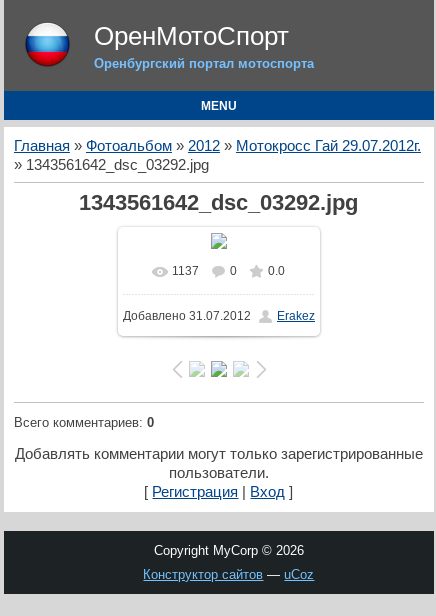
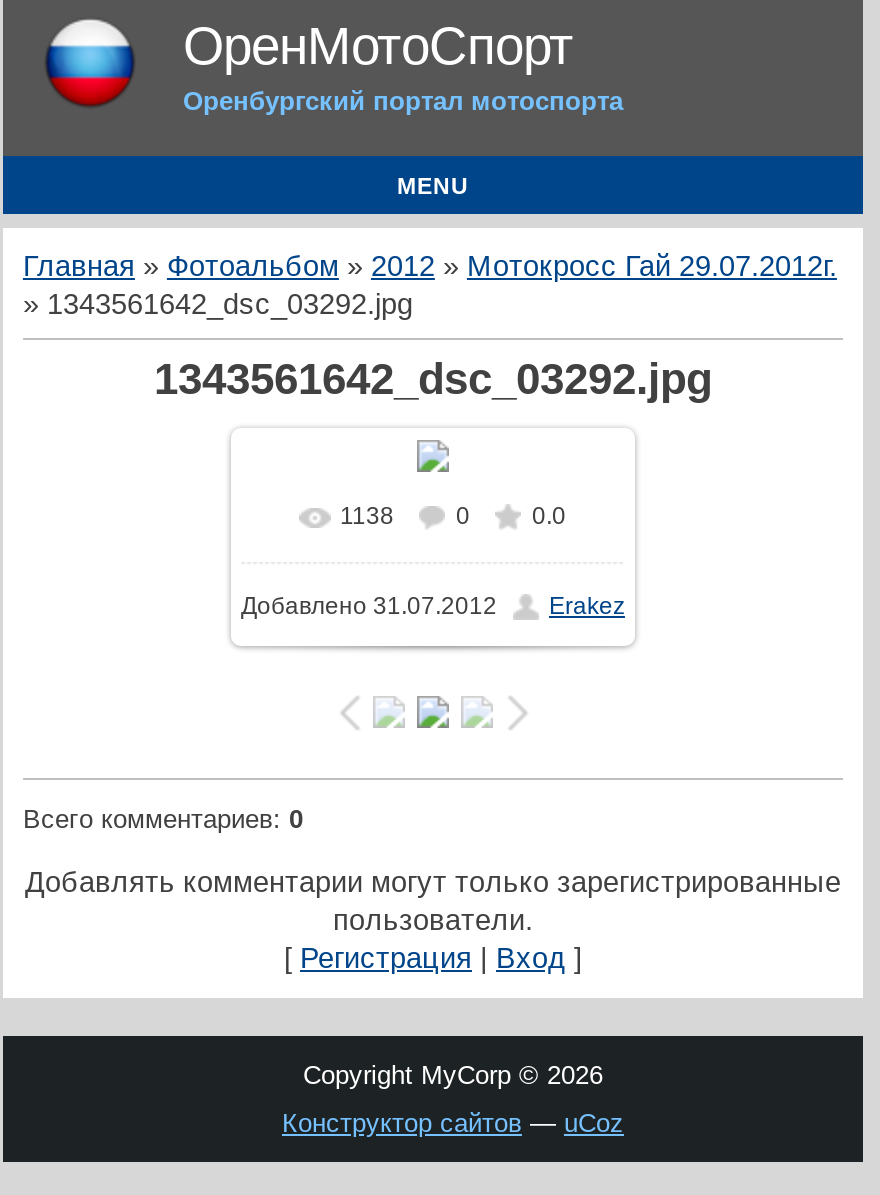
[172,264,199,278] 1137 -> [340,502,394,530] 1138

